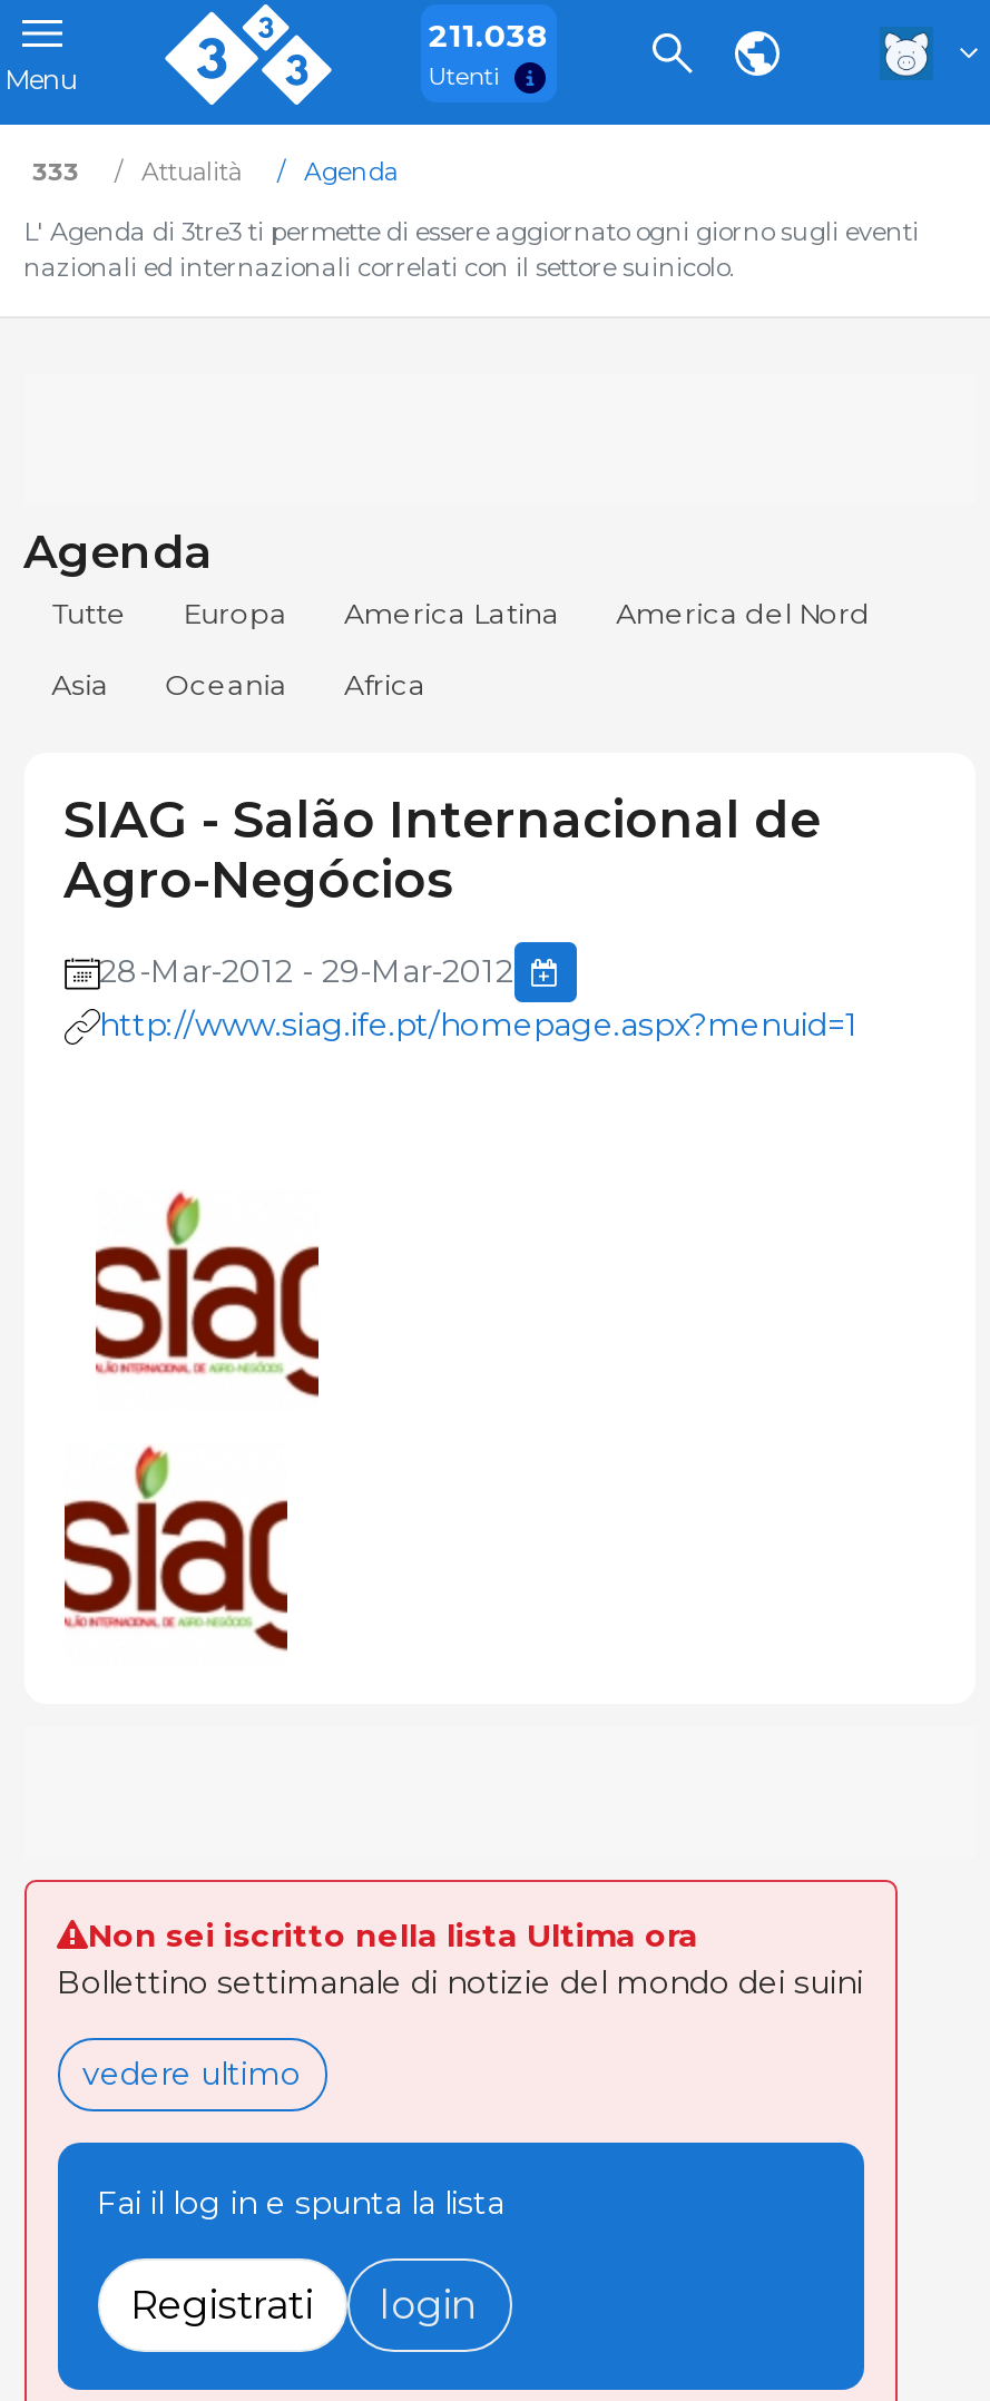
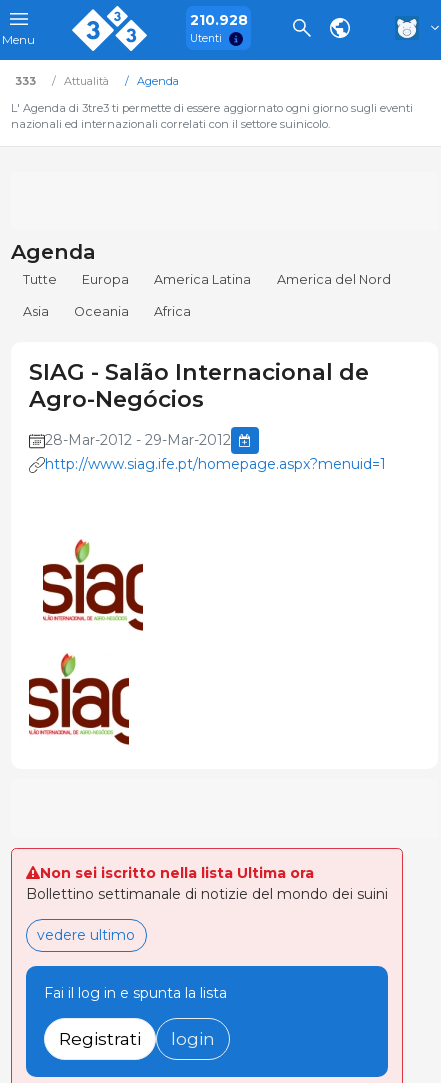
[428,14,549,55] 211.038 -> [190,10,248,28] 210.928

